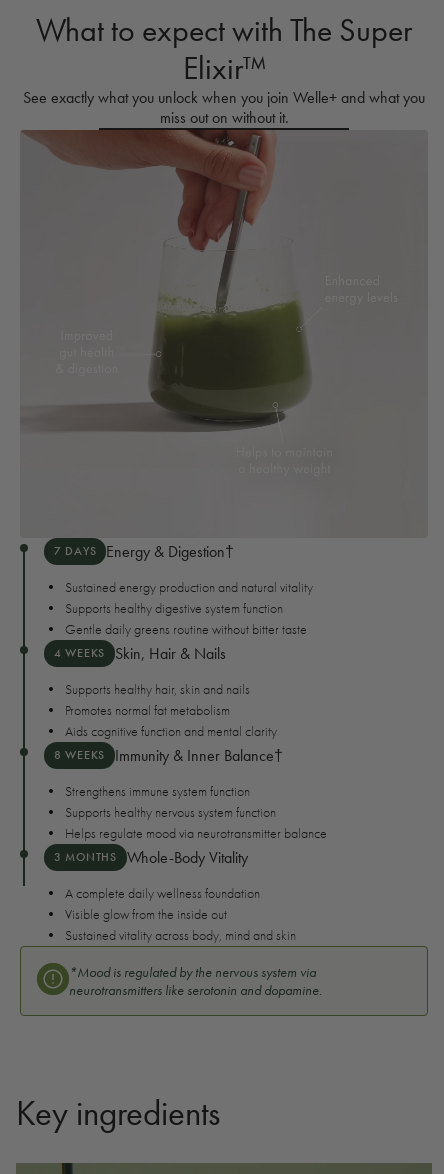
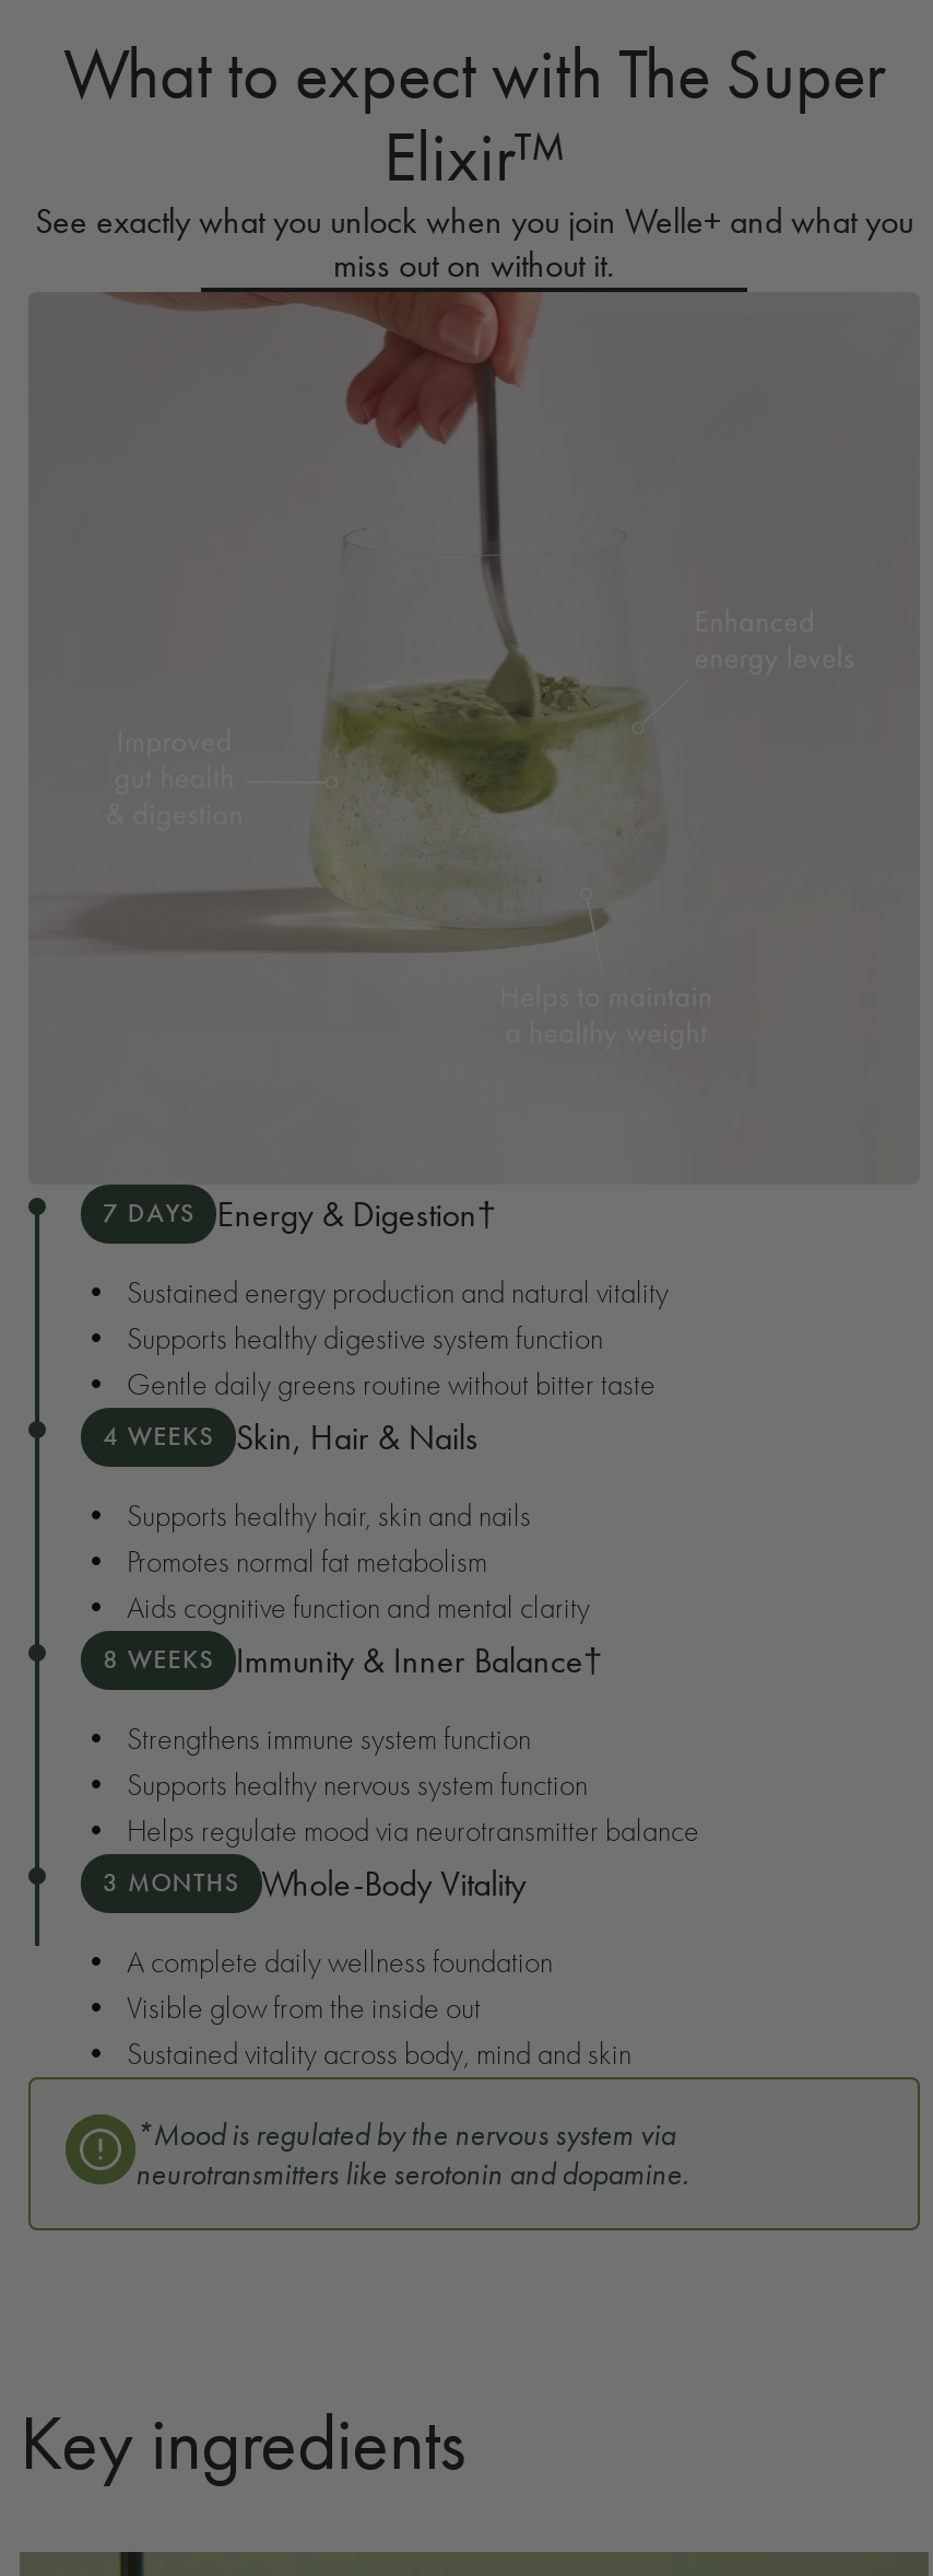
[22,130,310,431] [image] -> [35,292,660,948] [image]

